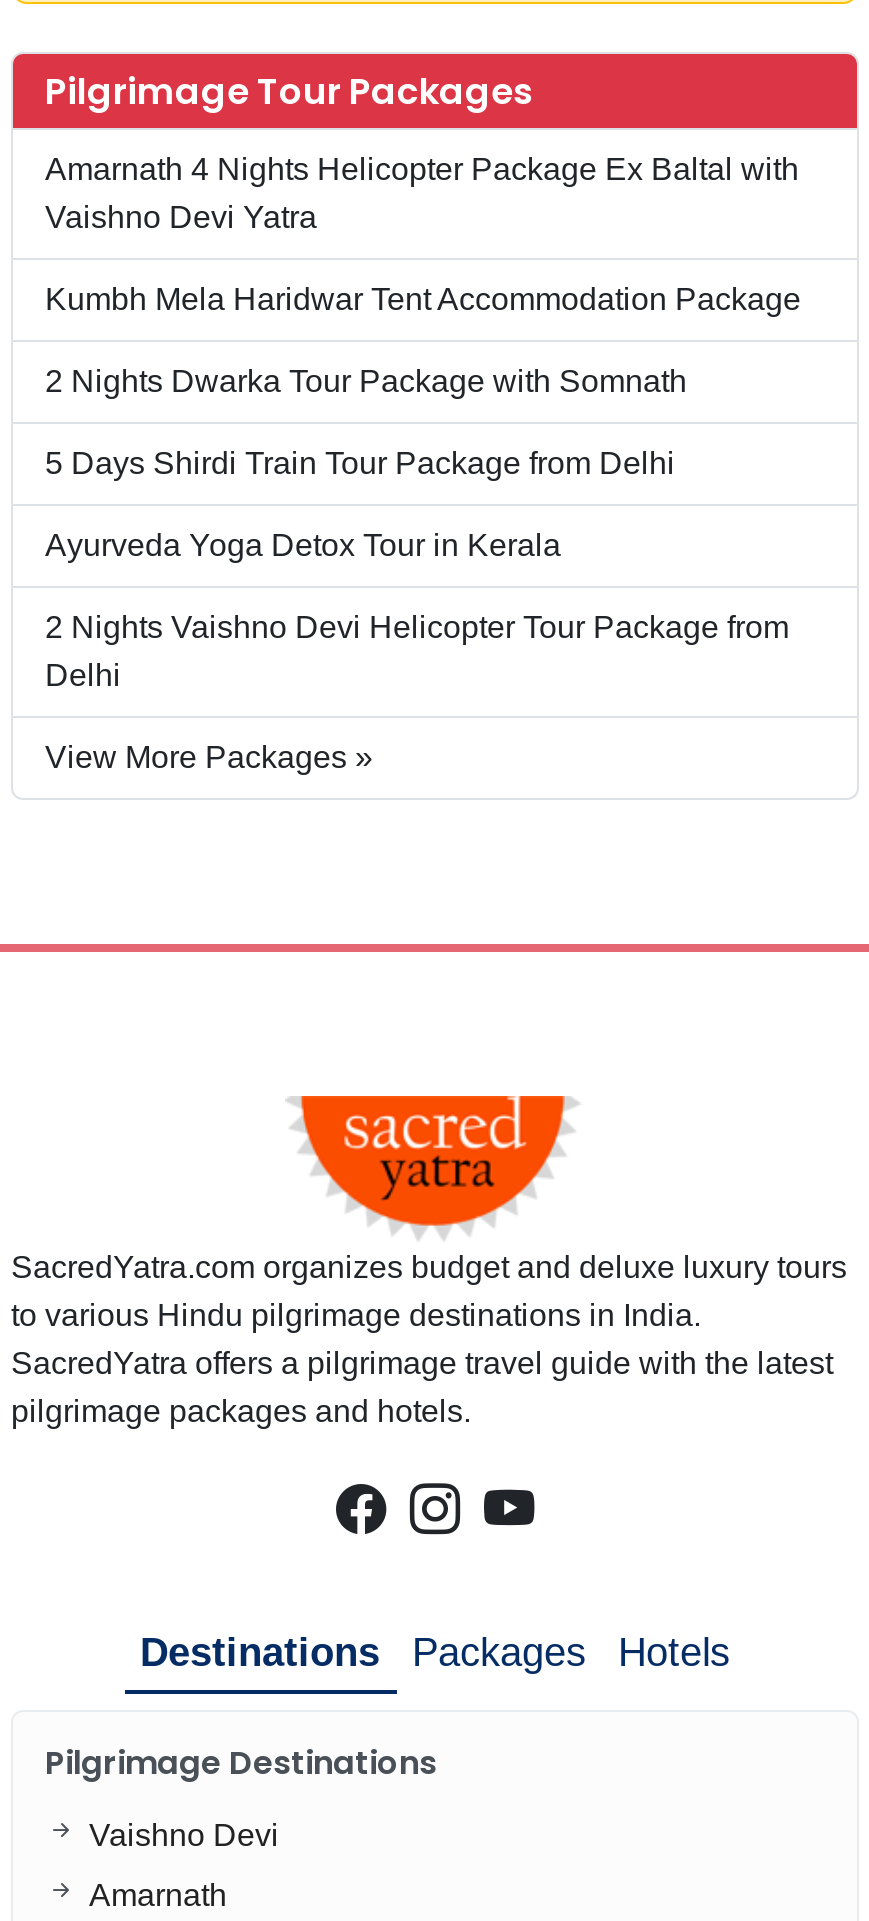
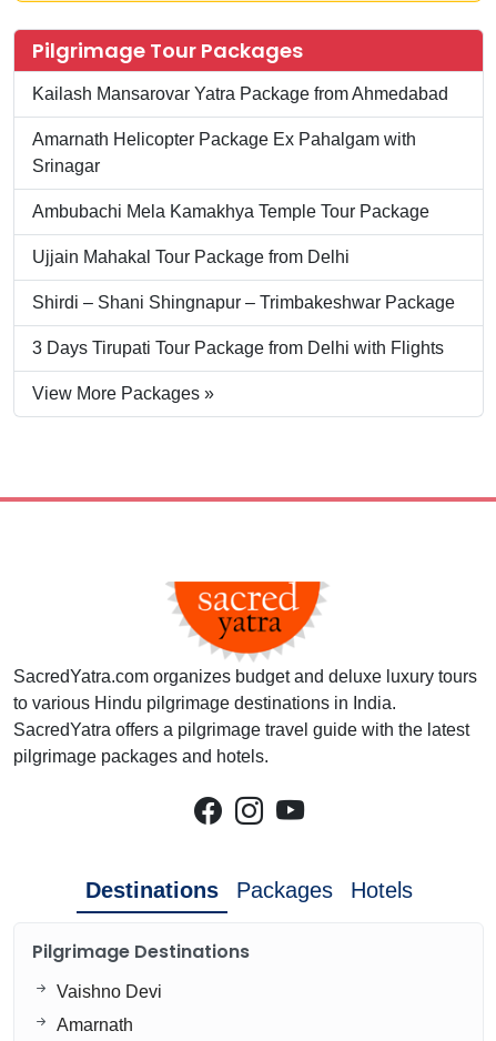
[45,152,799,234] Amarnath 4 Nights Helicopter Package Ex Baltal with | Vaishno Devi Yatra -> [32,84,448,103] Kailash Mansarovar Yatra Package from Ahmedabad
[45,282,801,316] Kumbh Mela Haridwar Tent Accommodation Package -> [32,130,416,175] Amarnath Helicopter Package Ex Pahalgam with | Srinagar
[45,364,687,398] 2 Nights Dwarka Tour Package with Somnath -> [32,202,429,221] Ambubachi Mela Kamakhya Temple Tour Package
[45,446,675,480] 5 Days Shirdi Train Tour Package from Delhi -> [32,247,350,266] Ujjain Mahakal Tour Package from Delhi
[45,528,561,562] Ayurveda Yoga Detox Tour in Kerala -> [32,293,455,312] Shirdi – Shani Shingnapur – Trimbakeshwar Package
[45,610,789,692] 2 Nights Vaishno Devi Helicopter Tour Package from | Delhi -> [32,338,444,357] 3 Days Tirupati Tour Package from Delhi with Flights

